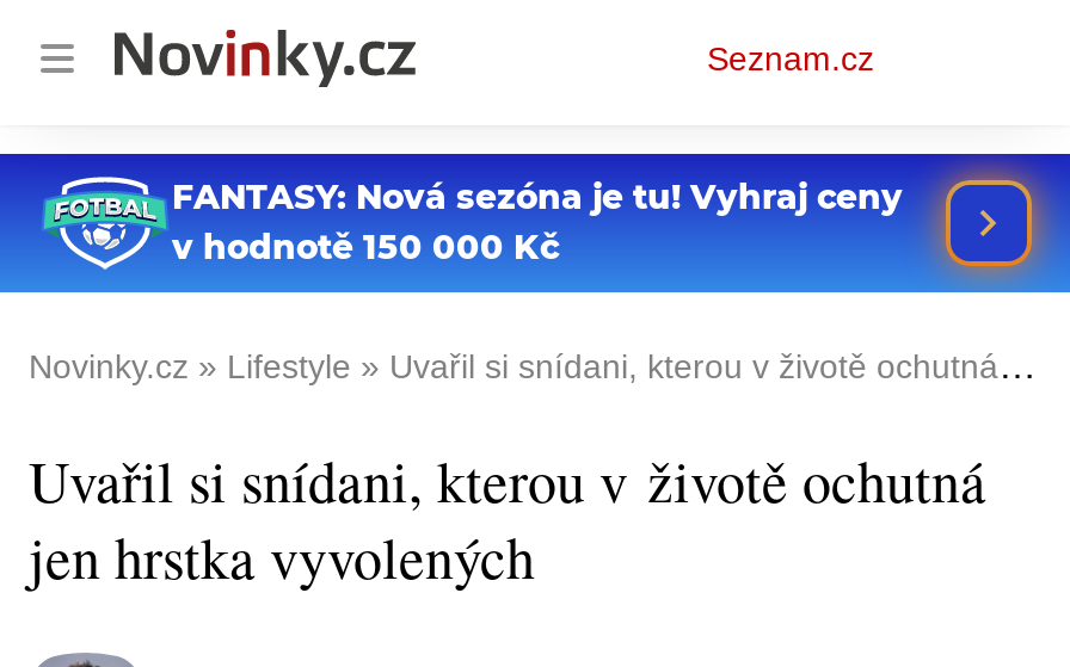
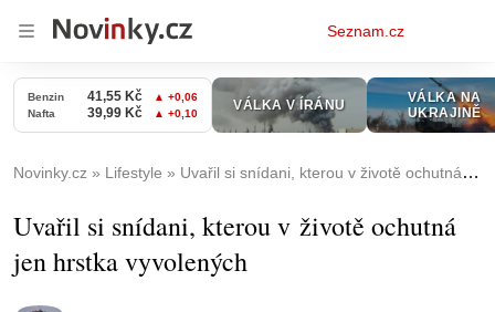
[7,152,1063,295] [image] -> [3,75,492,138] [image]

